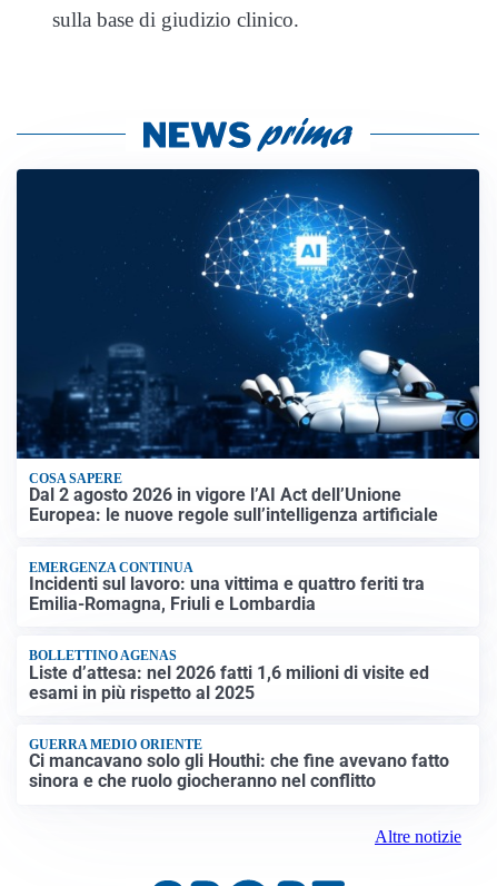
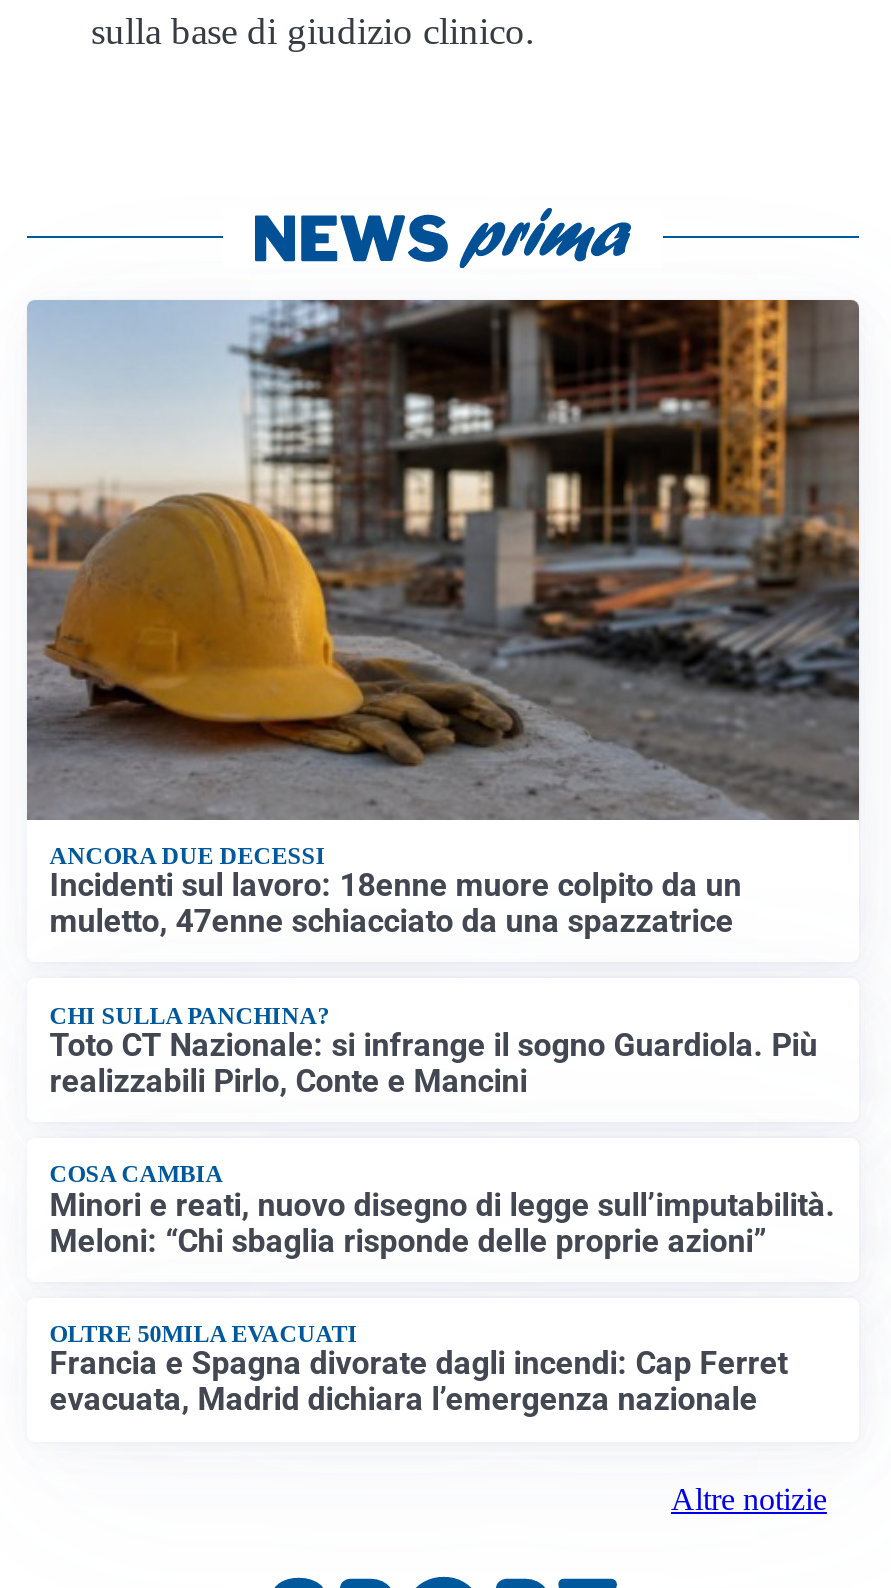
[16,168,480,525] [image] | COSA SAPERE | Dal 2 agosto 2026 in vigore l’AI Act dell’Unione | Europea: le nuove regole sull’intelligenza artificiale -> [25,298,861,940] [image] | ANCORA DUE DECESSI | Incidenti sul lavoro: 18enne muore colpito da un | muletto, 47enne schiacciato da una spazzatrice
[29,559,425,614] EMERGENZA CONTINUA | Incidenti sul lavoro: una vittima e quattro feriti tra | Emilia-Romagna, Friuli e Lombardia -> [49,1001,817,1100] CHI SULLA PANCHINA? | Toto CT Nazionale: si infrange il sogno Guardiola. Più | realizzabili Pirlo, Conte e Mancini
[29,648,429,703] BOLLETTINO AGENAS | Liste d’attesa: nel 2026 fatti 1,6 milioni di visite ed | esami in più rispetto al 2025 -> [49,1161,835,1259] COSA CAMBIA | Minori e reati, nuovo disegno di legge sull’imputabilità. | Meloni: “Chi sbaglia risponde delle proprie azioni”
[29,737,449,792] GUERRA MEDIO ORIENTE | Ci mancavano solo gli Houthi: che fine avevano fatto | sinora e che ruolo giocheranno nel conflitto -> [49,1320,787,1419] OLTRE 50MILA EVACUATI | Francia e Spagna divorate dagli incendi: Cap Ferret | evacuata, Madrid dichiara l’emergenza nazionale

